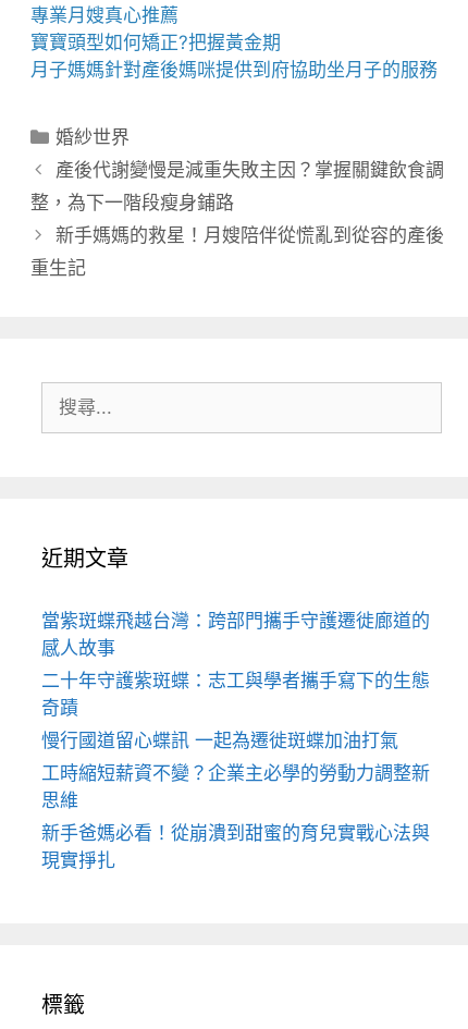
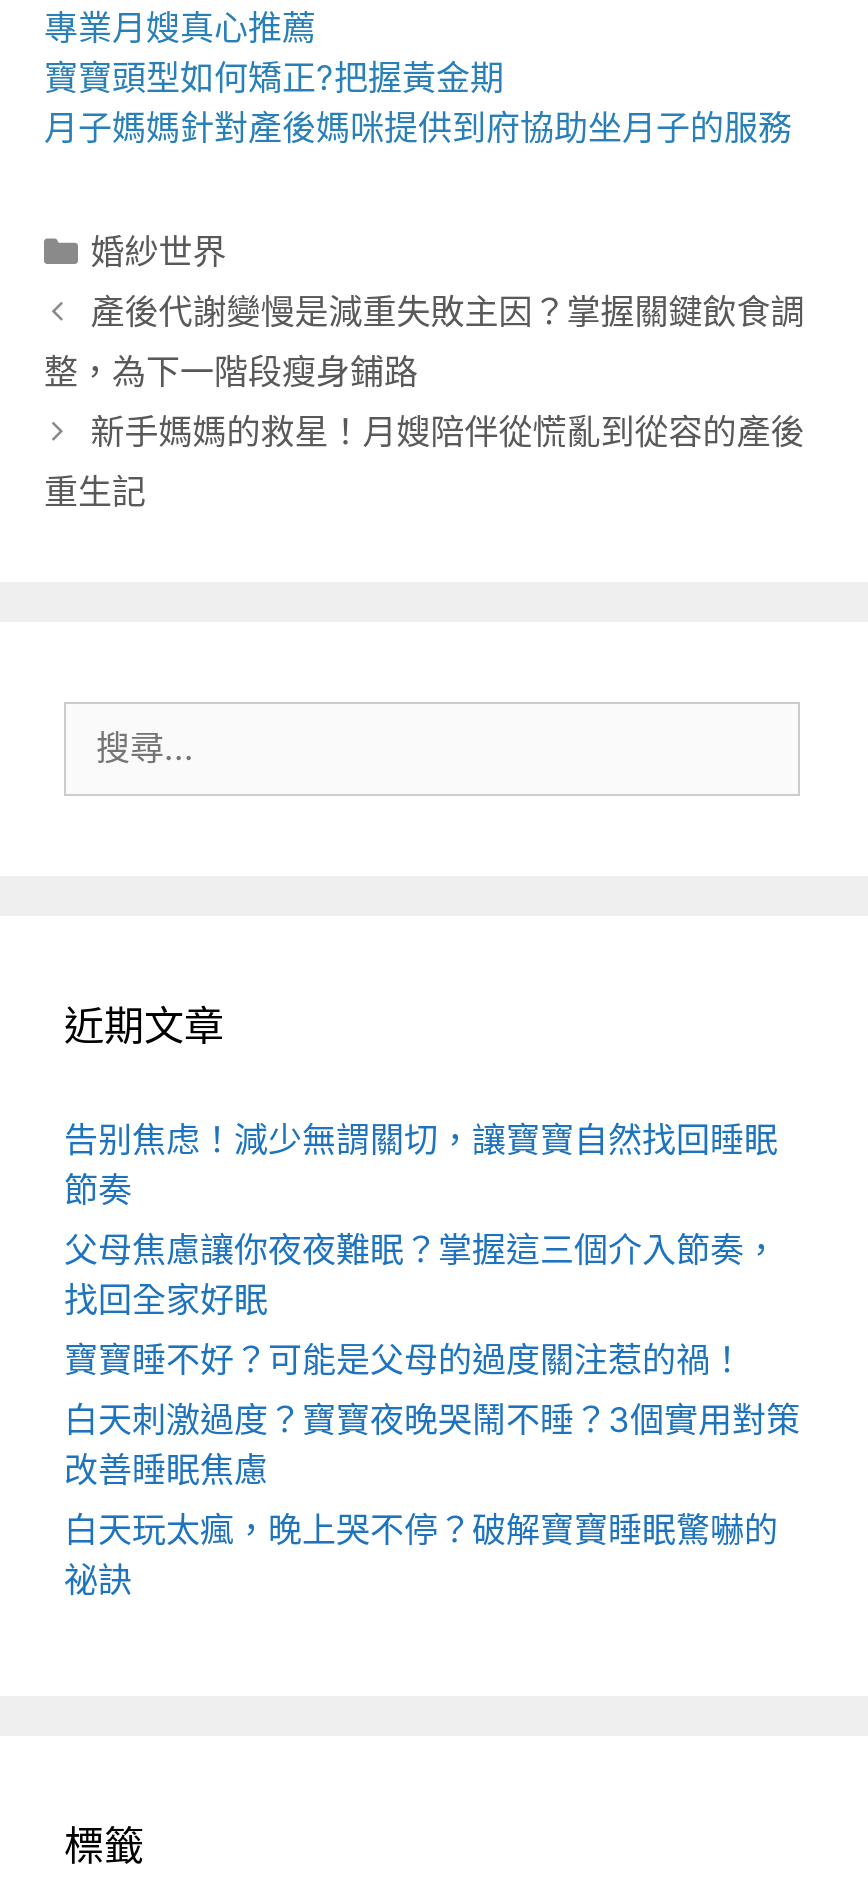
[41,609,430,658] 當紫斑蝶飛越台灣：跨部門攜手守護遷徙廊道的 | 感人故事 -> [64,1119,778,1209] 告别焦虑！減少無謂關切，讓寶寶自然找回睡眠 | 節奏
[41,669,430,718] 二十年守護紫斑蝶：志工與學者攜手寫下的生態 | 奇蹟 -> [64,1229,778,1319] 父母焦慮讓你夜夜難眠？掌握這三個介入節奏， | 找回全家好眠
[41,729,398,751] 慢行國道留心蝶訊 一起為遷徙斑蝶加油打氣 -> [64,1339,744,1379] 寶寶睡不好？可能是父母的過度關注惹的禍！
[41,762,430,811] 工時縮短薪資不變？企業主必學的勞動力調整新 | 思維 -> [64,1399,800,1489] 白天刺激過度？寶寶夜晚哭鬧不睡？3個實用對策 | 改善睡眠焦慮
[41,822,430,871] 新手爸媽必看！從崩潰到甜蜜的育兒實戰心法與 | 現實掙扎 -> [64,1509,778,1599] 白天玩太瘋，晚上哭不停？破解寶寶睡眠驚嚇的 | 祕訣

